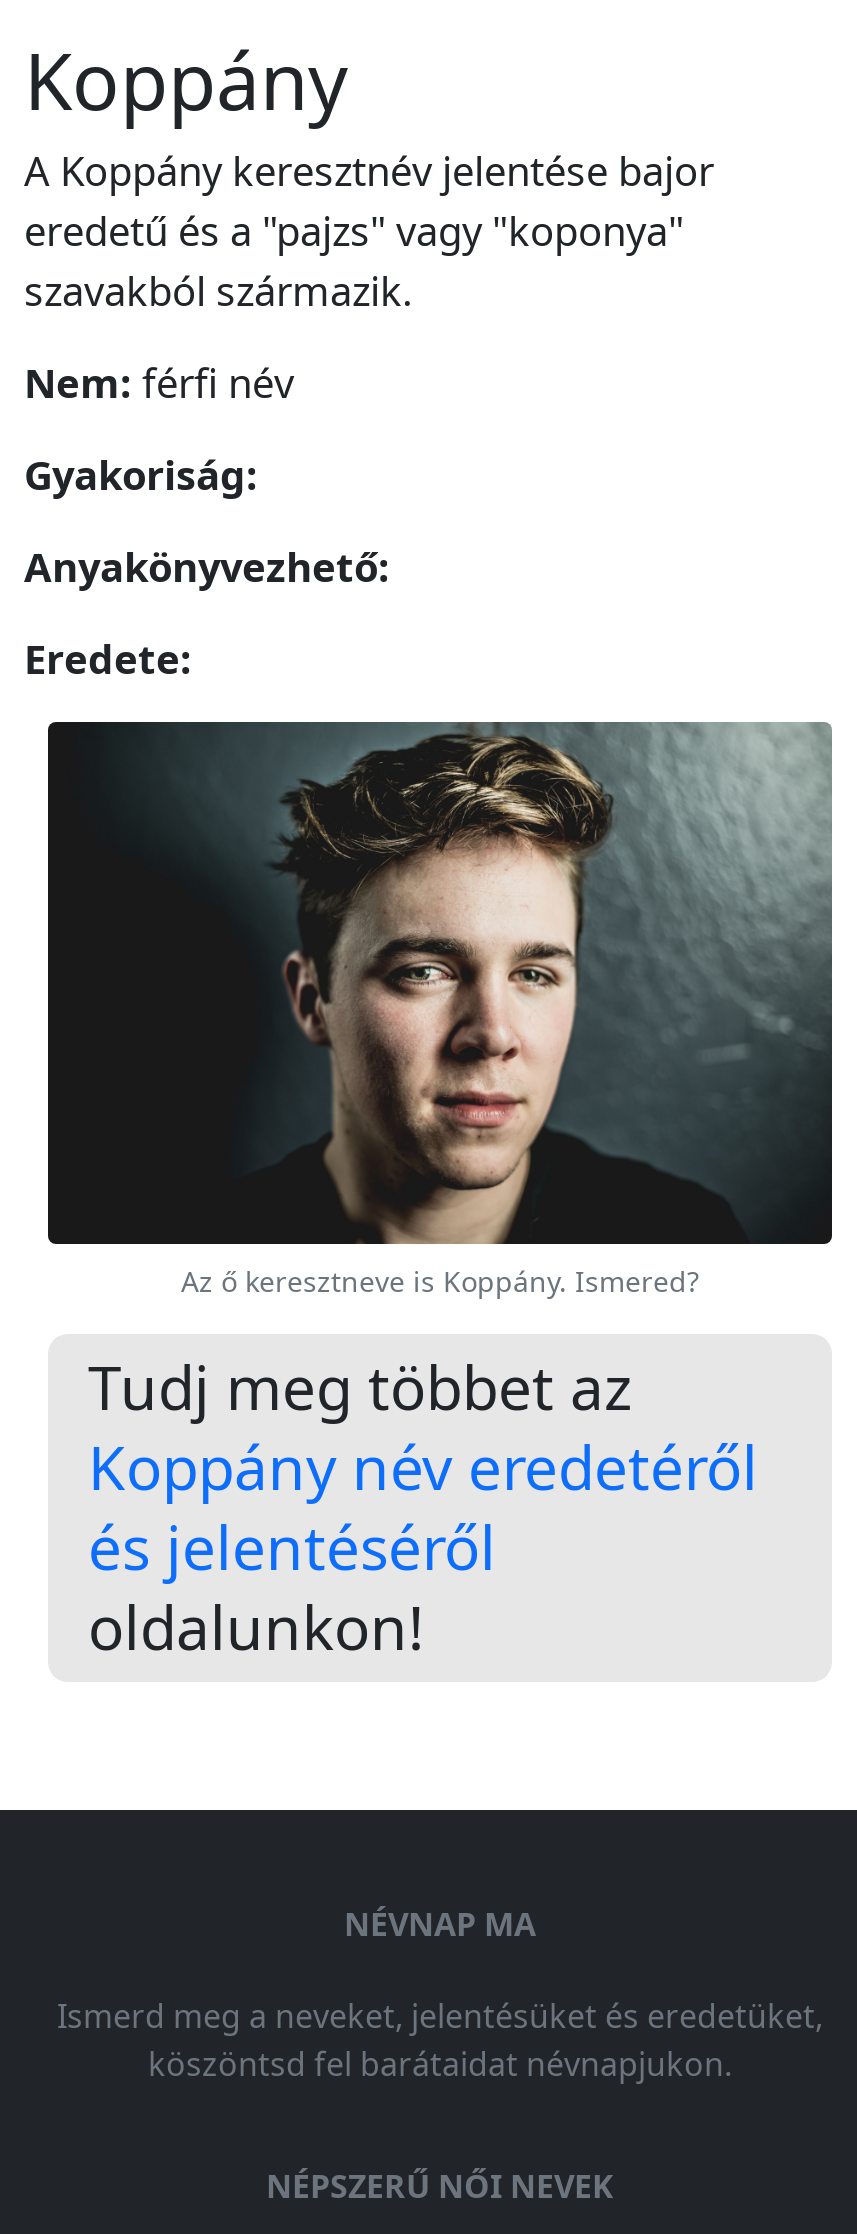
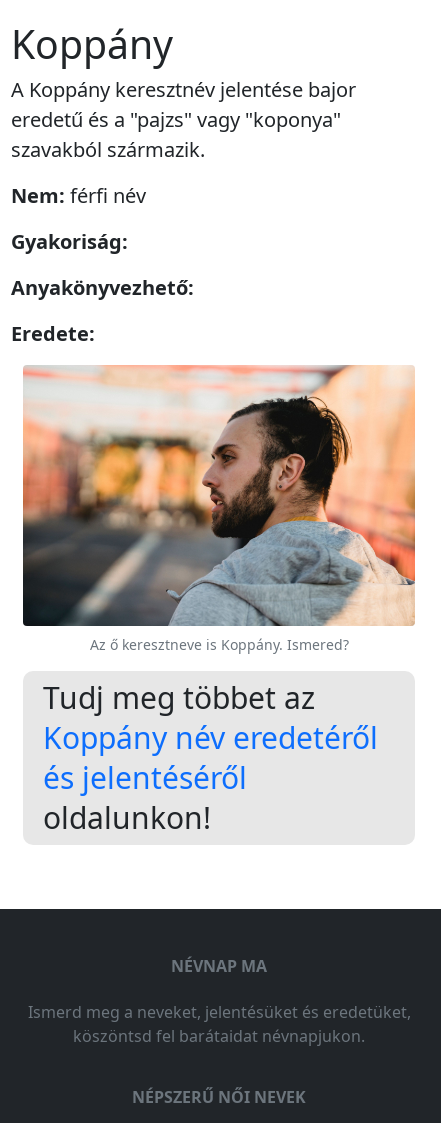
[46,720,834,1246] [image] -> [22,365,416,626] [image]

